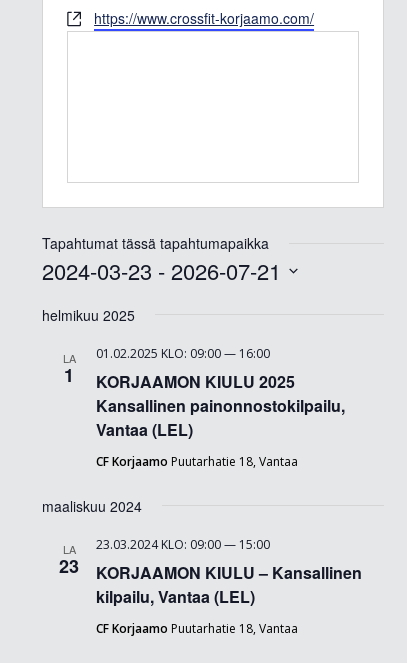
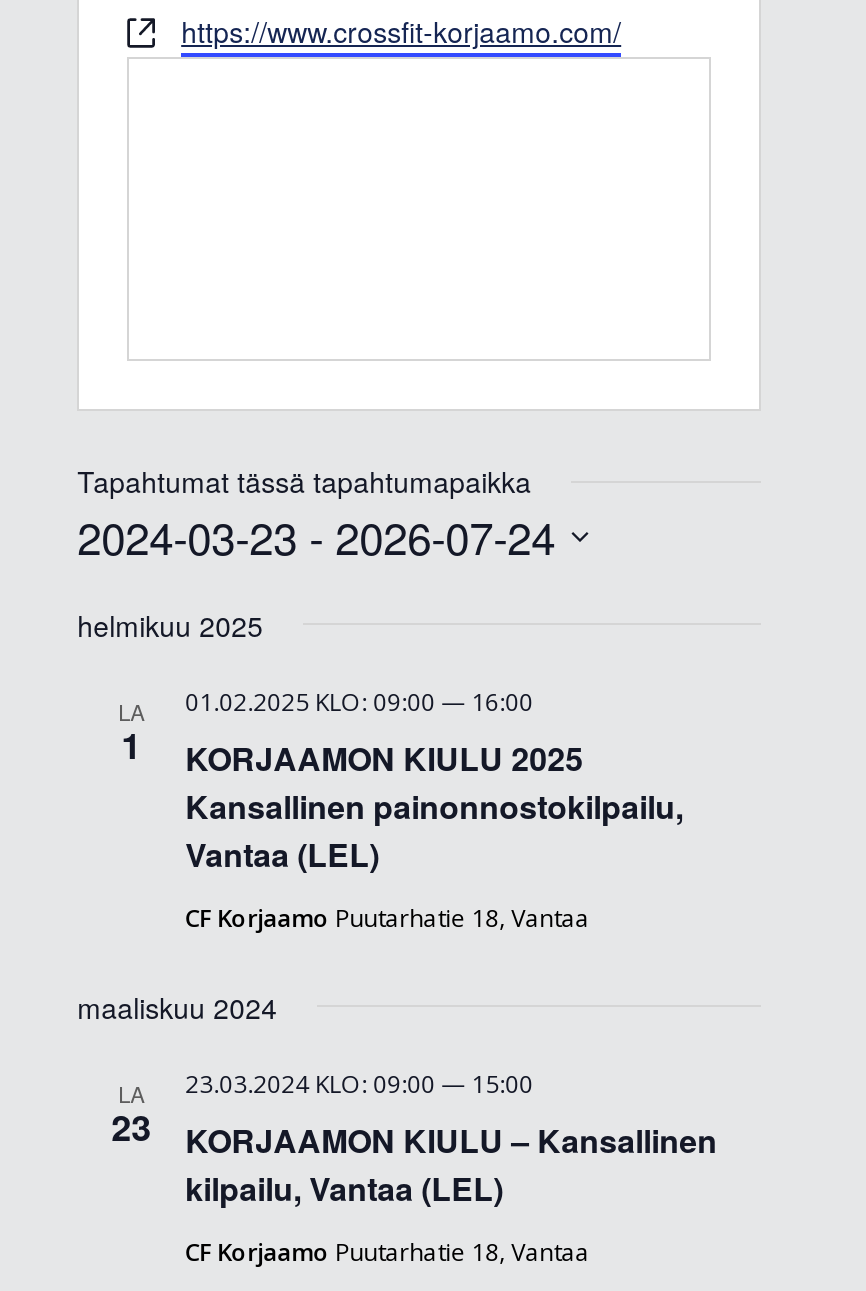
[42,255,281,286] 2024-03-23 - 2026-07-21 -> [77,505,555,567] 2024-03-23 - 2026-07-24

